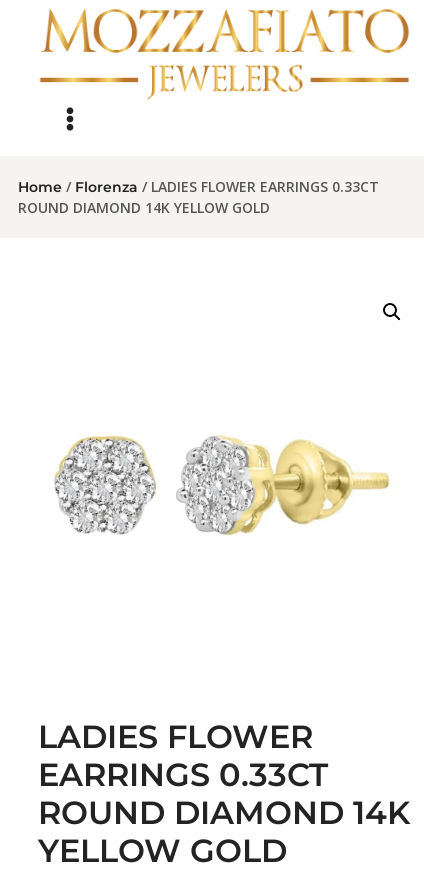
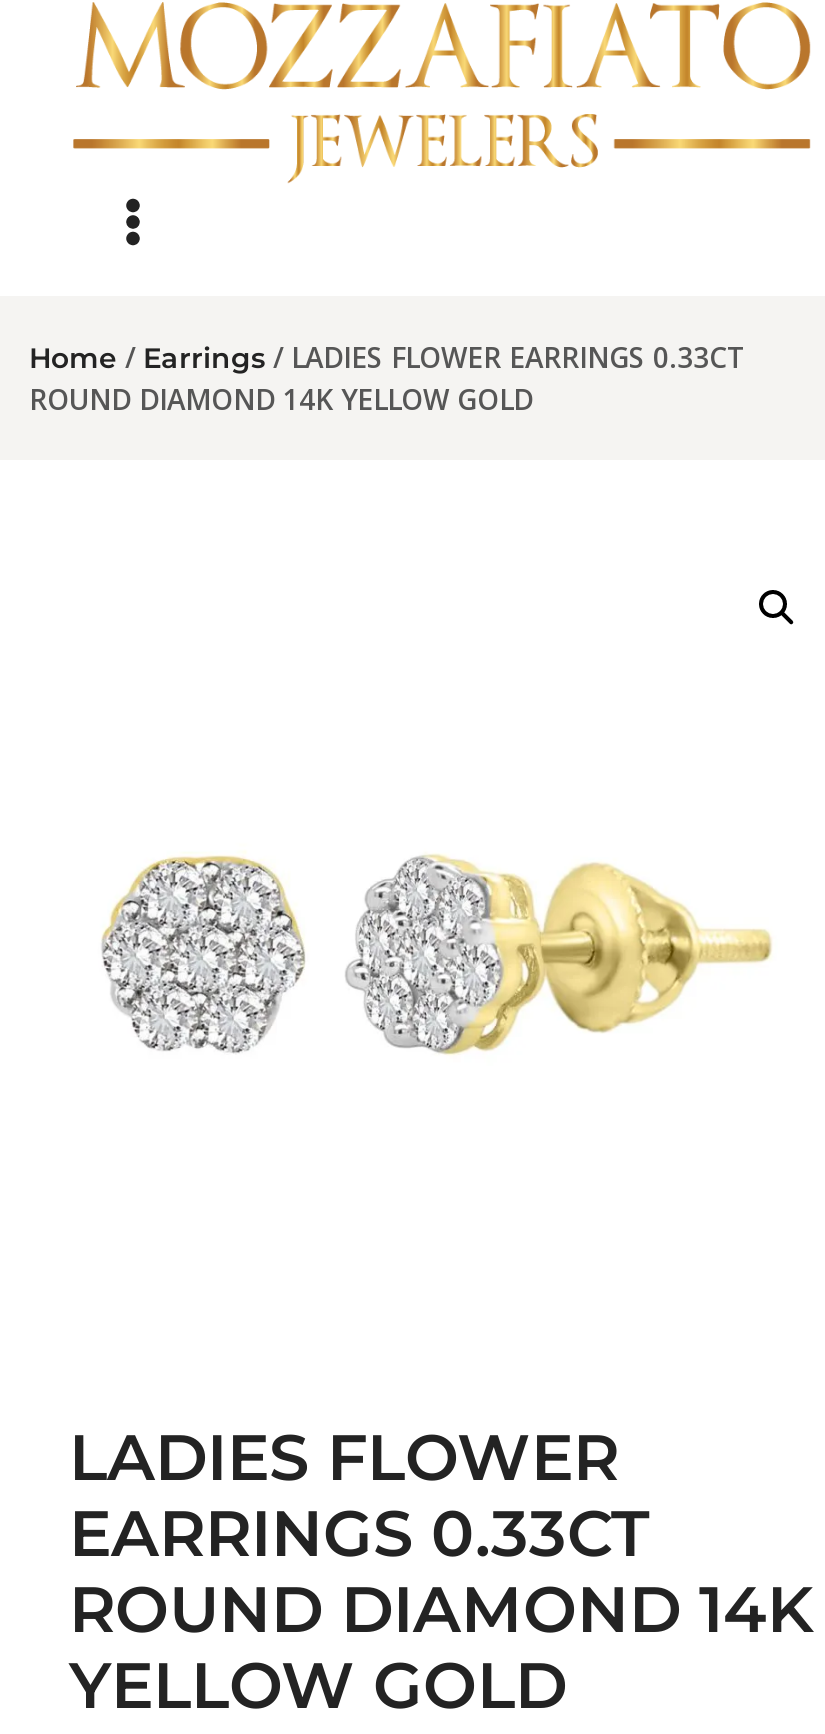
[18,177,379,196] Home / Florenza / LADIES FLOWER EARRINGS 0.33CT -> [29,338,747,376] Home / Earrings / LADIES FLOWER EARRINGS 0.33CT

